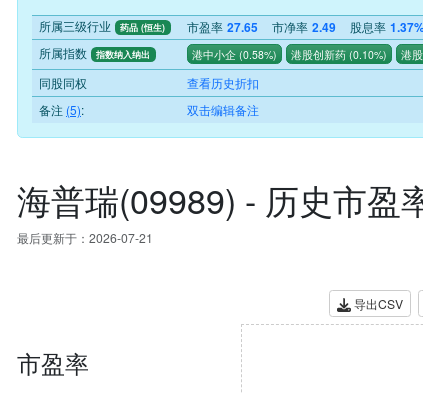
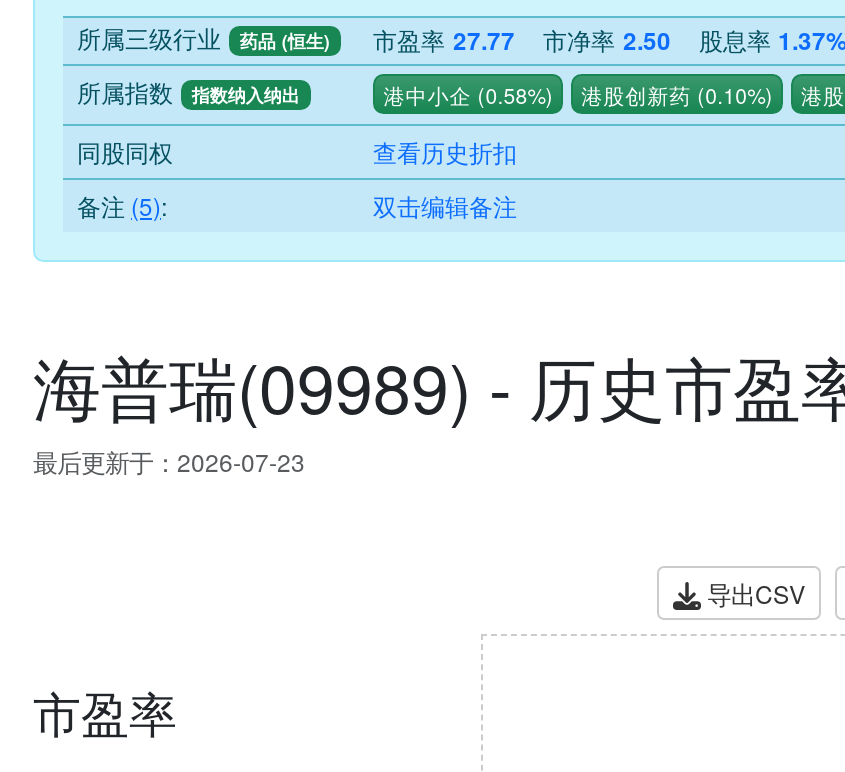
[187,18,258,36] 市盈率 27.65 -> [373,22,515,58] 市盈率 27.77
[272,18,336,36] 市净率 2.49 -> [543,22,671,58] 市净率 2.50
[17,229,153,246] 最后更新于：2026-07-21 -> [33,444,305,478] 最后更新于：2026-07-23

